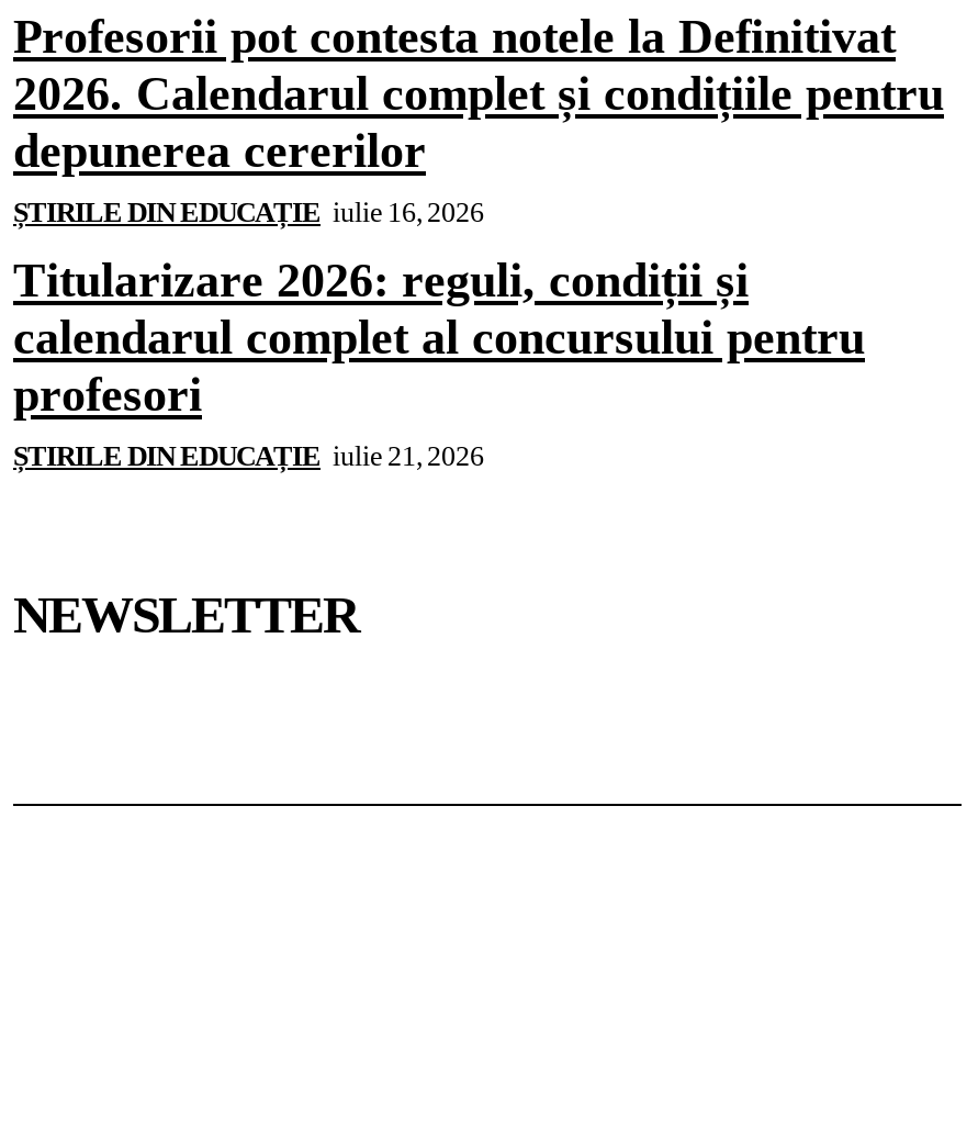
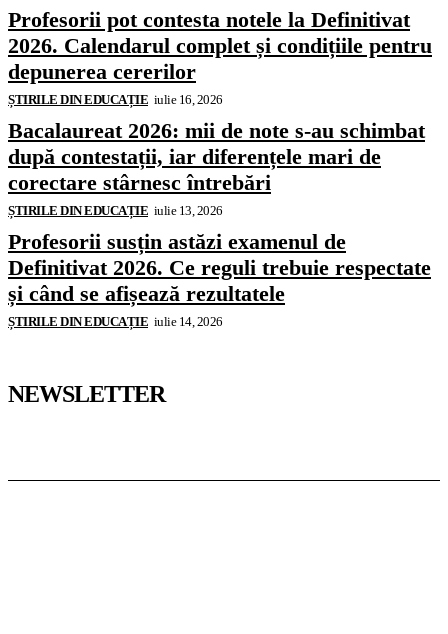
[13,253,865,473] Titularizare 2026: reguli, condiții și | calendarul complet al concursului pentru | profesori | ȘTIRILE DIN EDUCAȚIE iulie 21, 2026 -> [8,118,431,329] Bacalaureat 2026: mii de note s-au schimbat | după contestații, iar diferențele mari de | corectare stârnesc întrebări | ȘTIRILE DIN EDUCAȚIE iulie 13, 2026 | Profesorii susțin astăzi examenul de | Definitivat 2026. Ce reguli trebuie respectate | și când se afișează rezultatele | ȘTIRILE DIN EDUCAȚIE iulie 14, 2026

